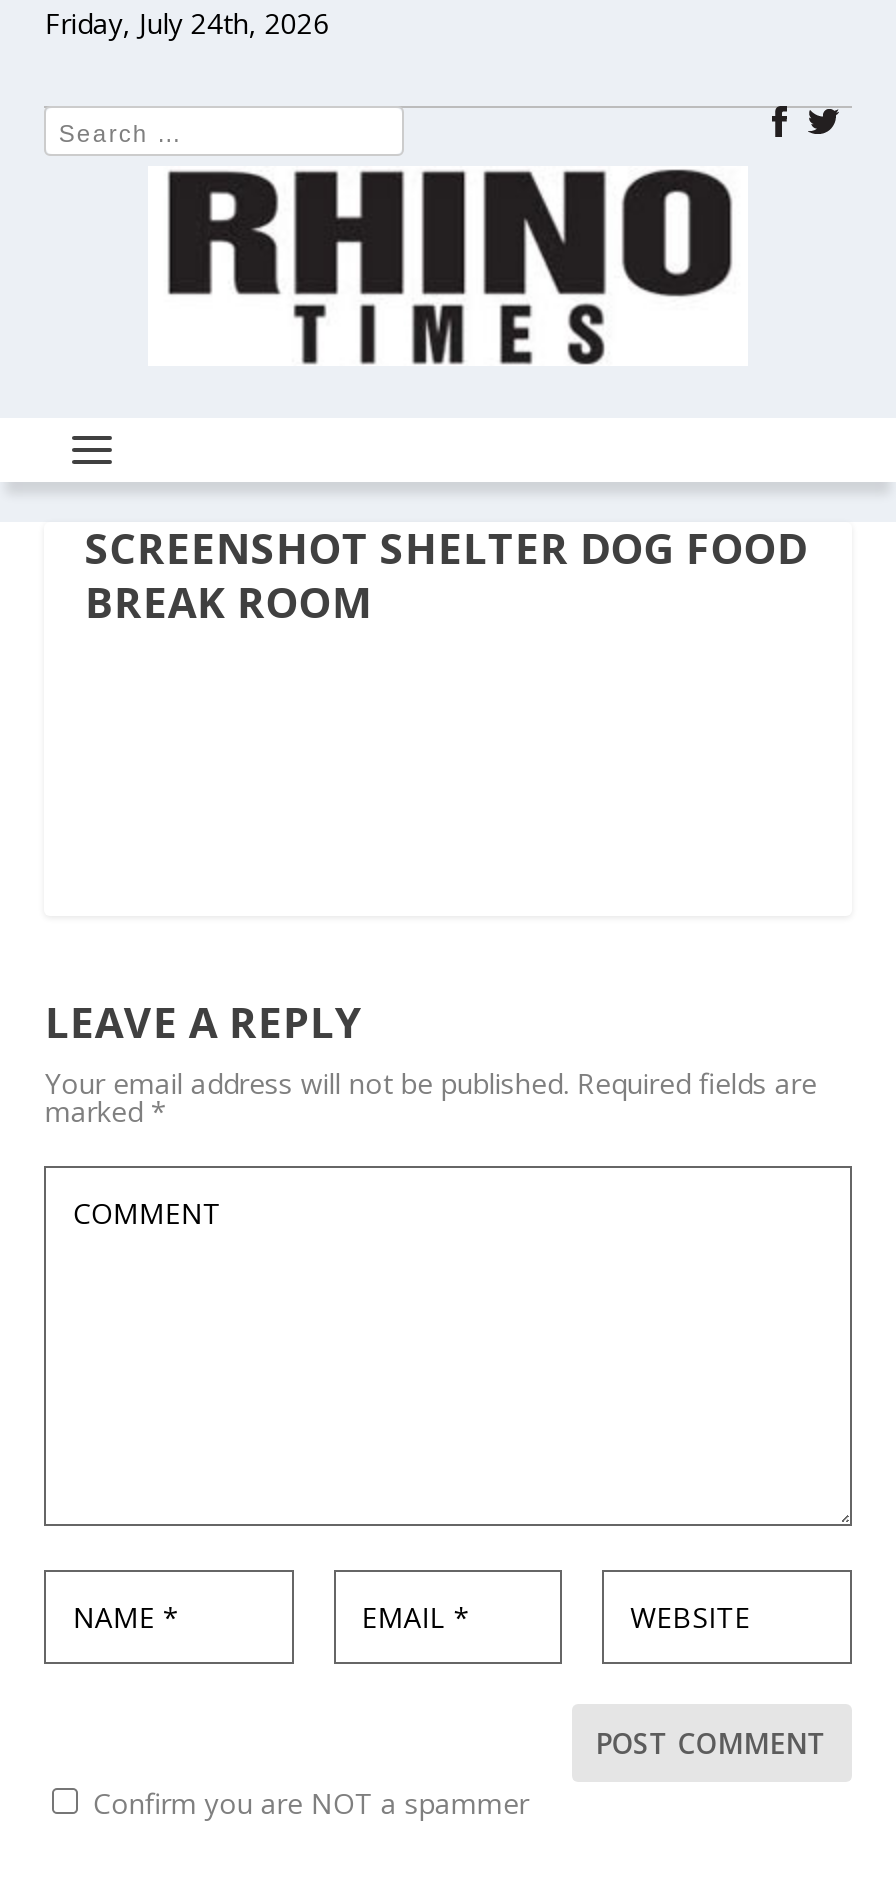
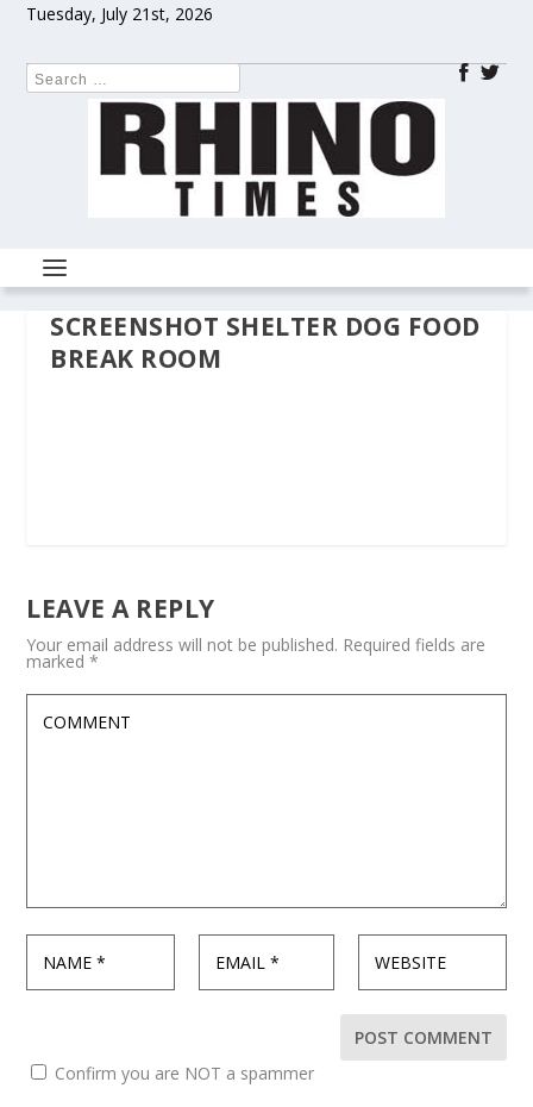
[45,4,329,42] Friday, July 24th, 2026 -> [27,2,213,25] Tuesday, July 21st, 2026

